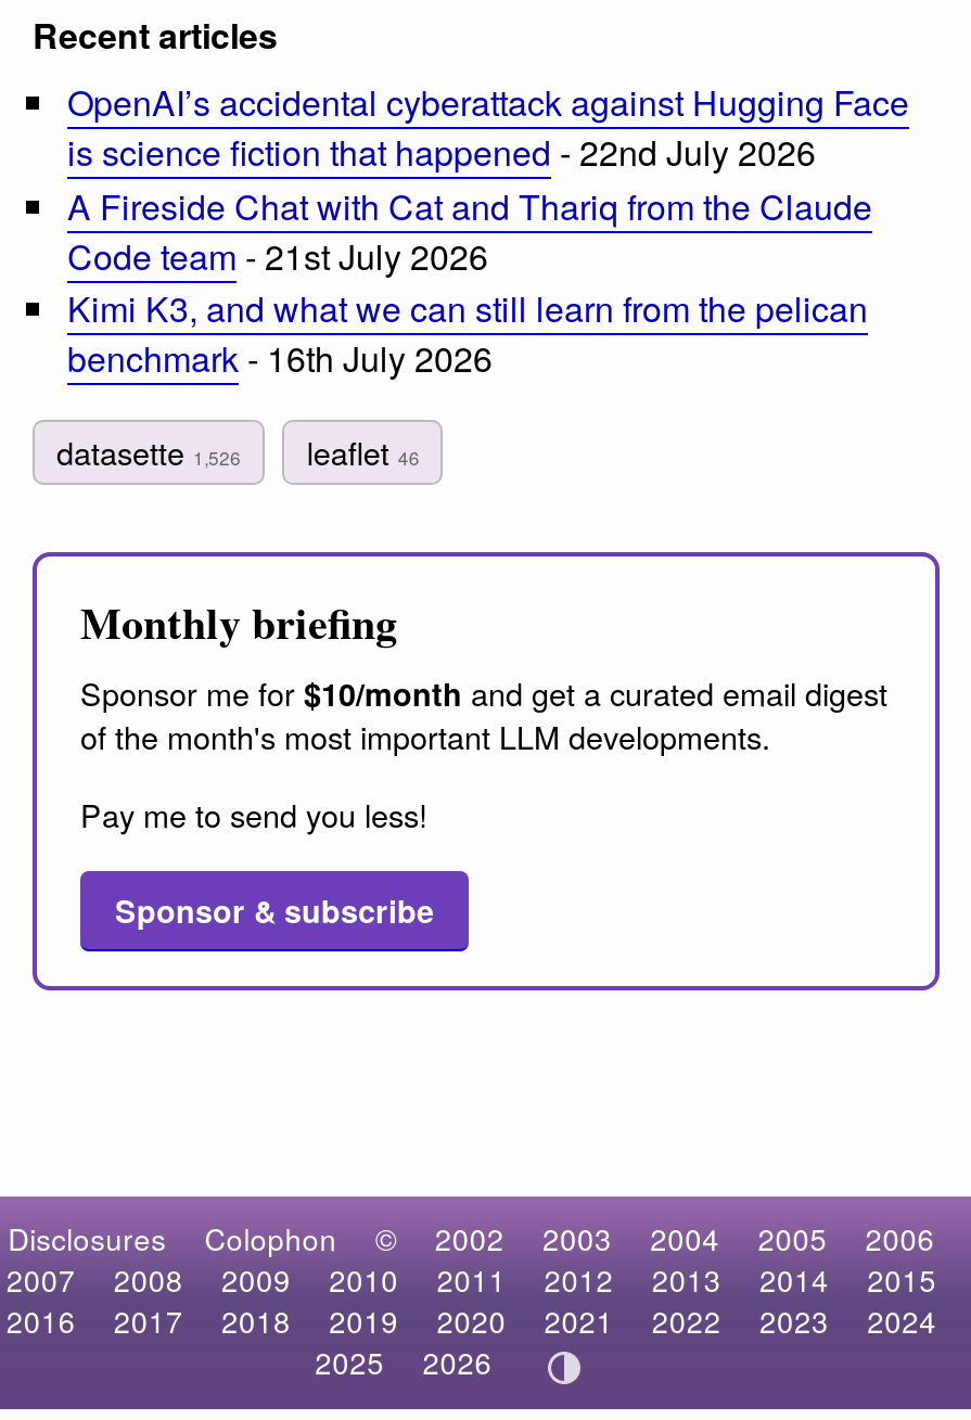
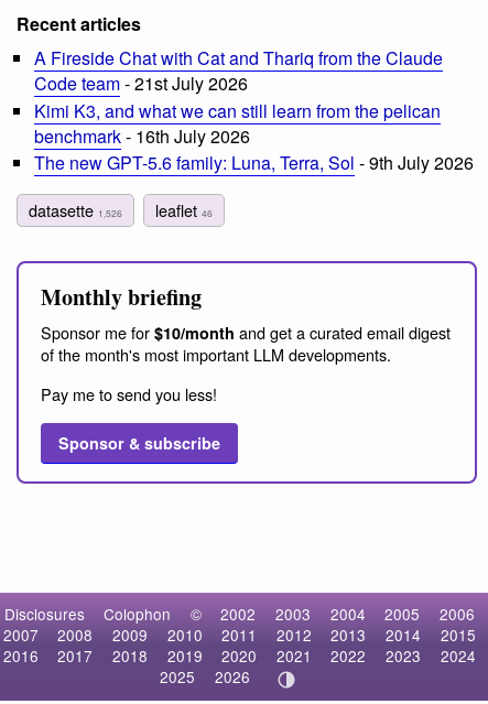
[67,77,909,177] OpenAI’s accidental cyberattack against Hugging Face | is science fiction that happened- 22nd July 2026 -> none
moved [67,180,872,383] -> [34,45,443,148]: A Fireside Chat with Cat and Thariq from the Claude | Code team- 21st July 2026 | Kimi K3, and what we can still learn from the pelican | benchmark- 16th July 2026
none -> [34,150,474,175] The new GPT-5.6 family: Luna, Terra, Sol - 9th July 2026

